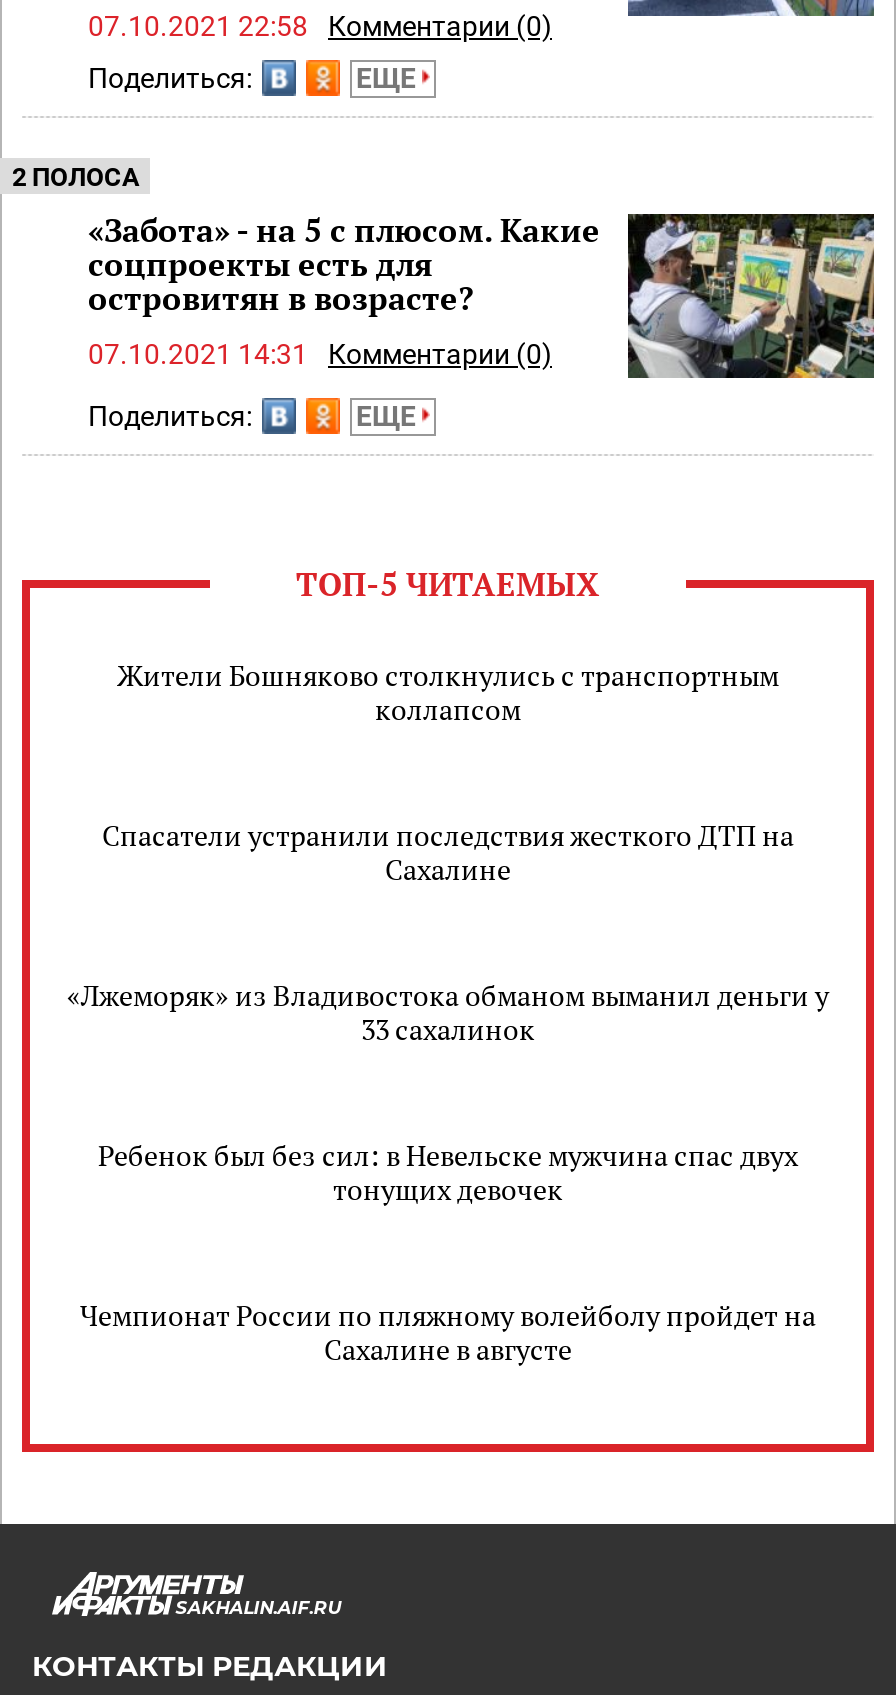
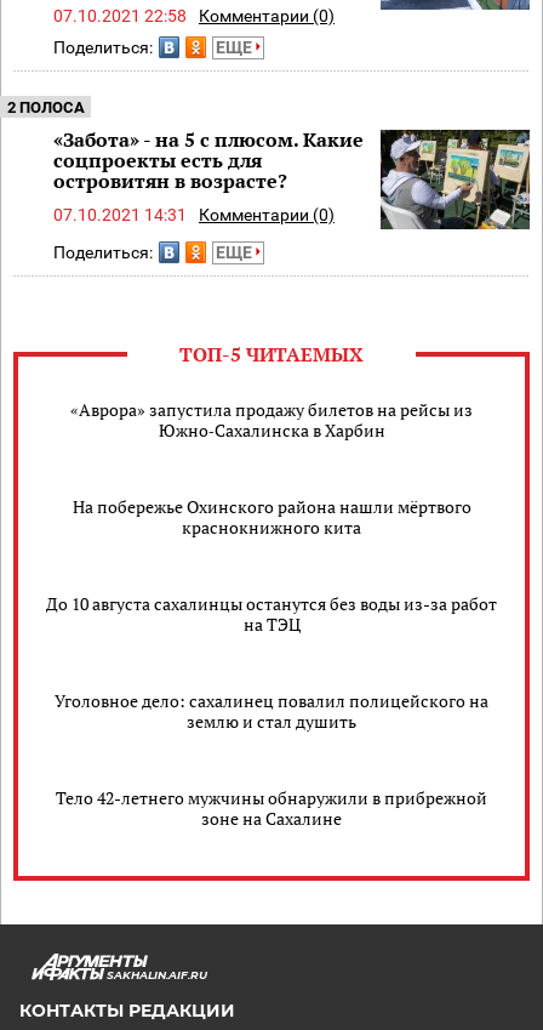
[117,655,779,727] Жители Бошняково столкнулись с транспортным | коллапсом -> [70,397,473,441] «Аврора» запустила продажу билетов на рейсы из | Южно‑Сахалинска в Харбин
[102,815,794,887] Спасатели устранили последствия жесткого ДТП на | Сахалине -> [72,494,471,538] На побережье Охинского района нашли мёртвого | краснокнижного кита
[67,975,829,1047] «Лжеморяк» из Владивостока обманом выманил деньги у | 33 сахалинок -> [46,591,497,635] До 10 августа сахалинцы останутся без воды из-за работ | на ТЭЦ
[98,1135,798,1207] Ребенок был без сил: в Невельске мужчина спас двух | тонущих девочек -> [55,688,488,732] Уголовное дело: сахалинец повалил полицейского на | землю и стал душить
[80,1295,816,1367] Чемпионат России по пляжному волейболу пройдет на | Сахалине в августе -> [56,786,487,829] Тело 42-летнего мужчины обнаружили в прибрежной | зоне на Сахалине

